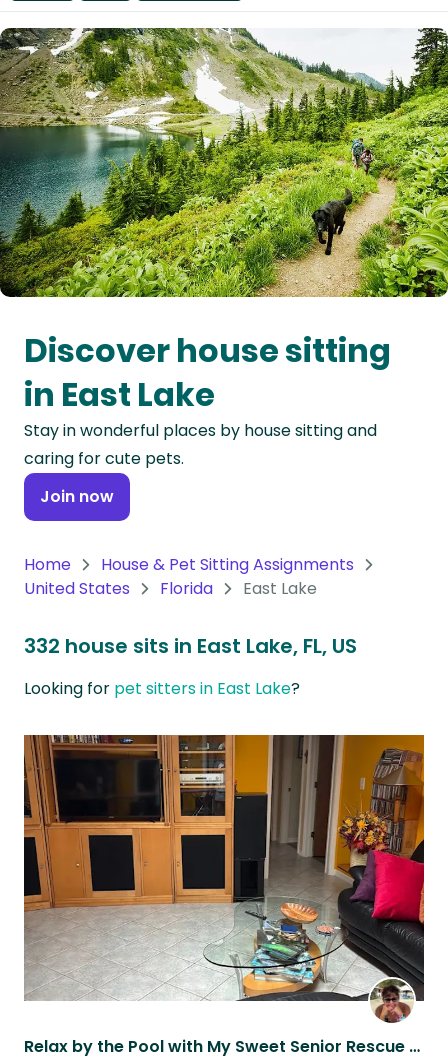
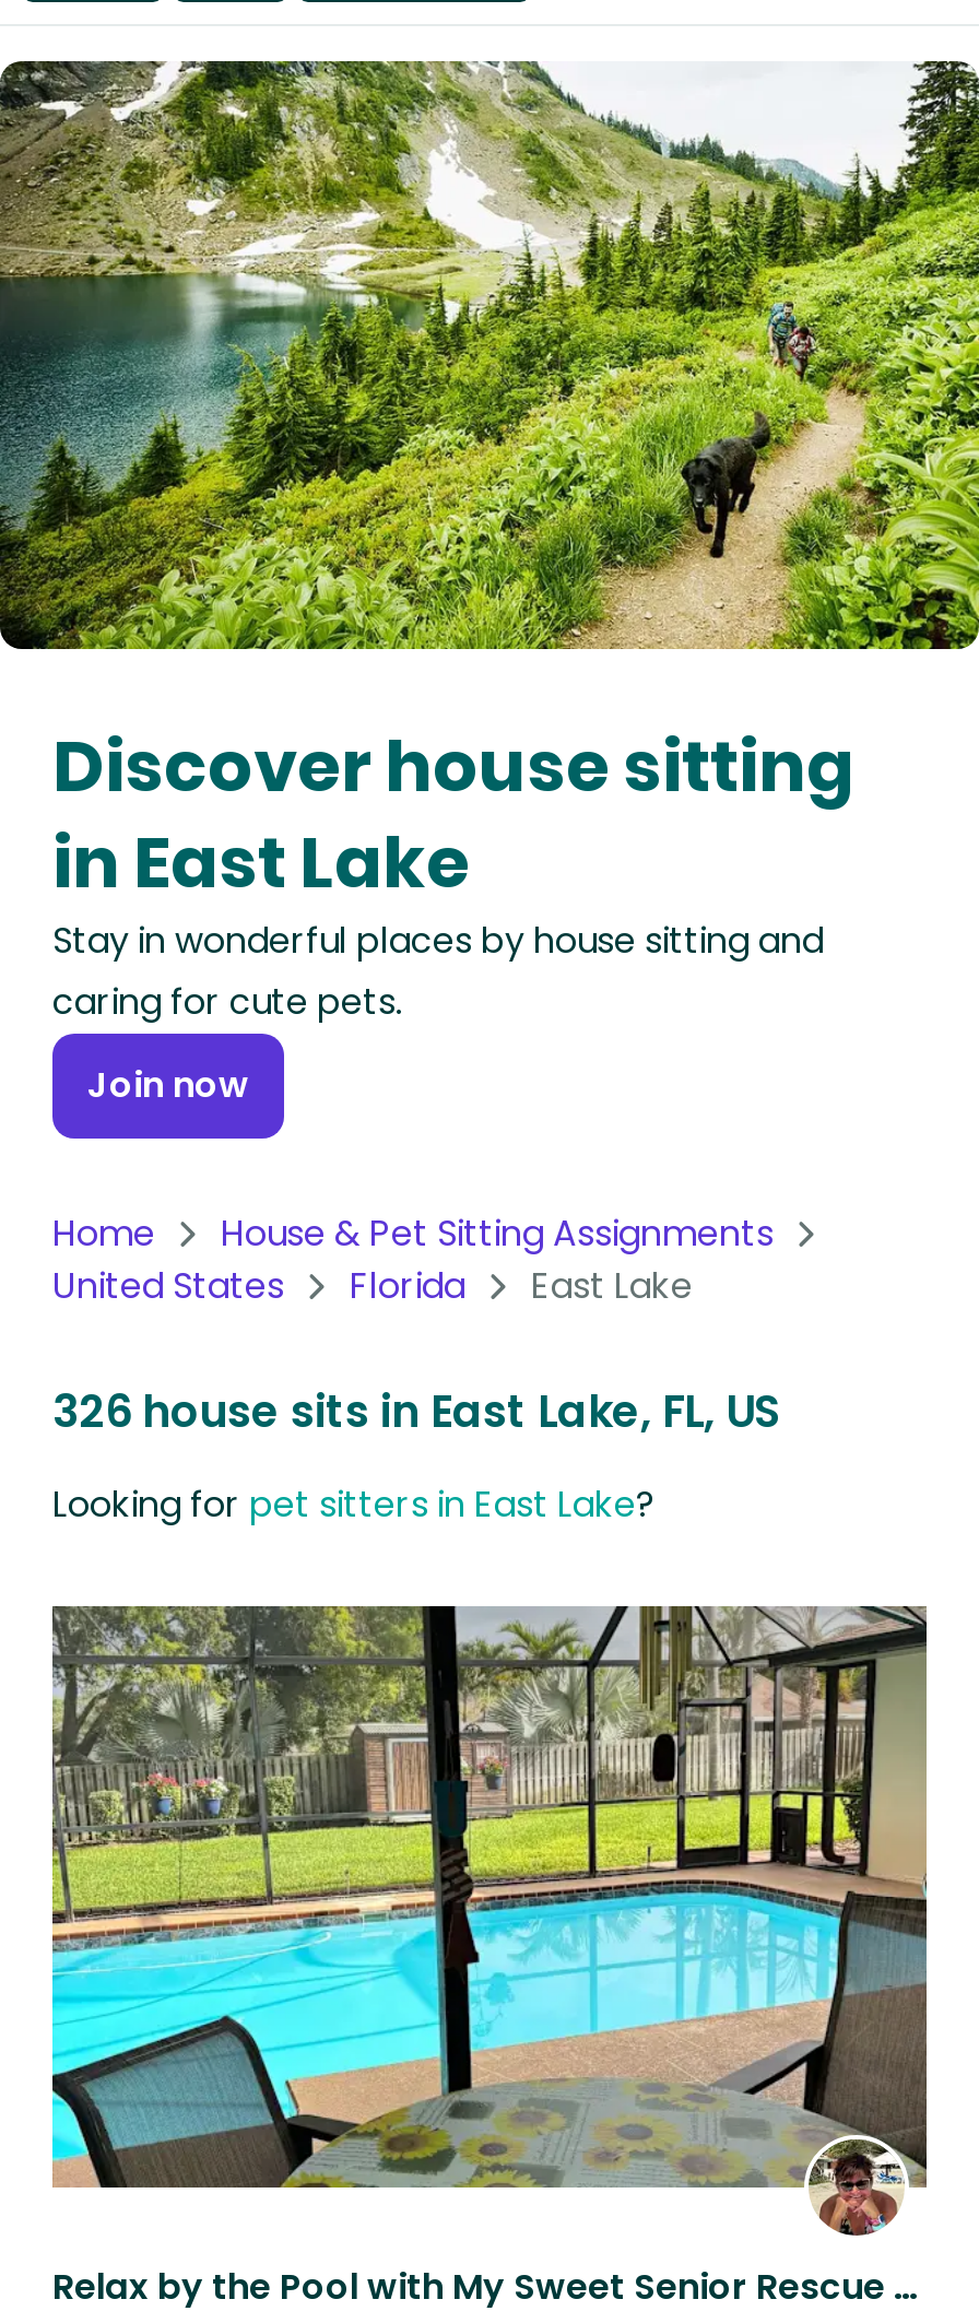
[24,632,357,660] 332 house sits in East Lake, FL, US -> [52,1381,780,1442] 326 house sits in East Lake, FL, US
[23,734,425,1001] [image] -> [50,1604,929,2190] [image]

